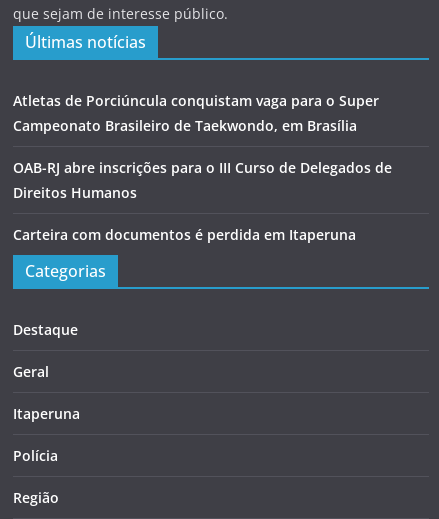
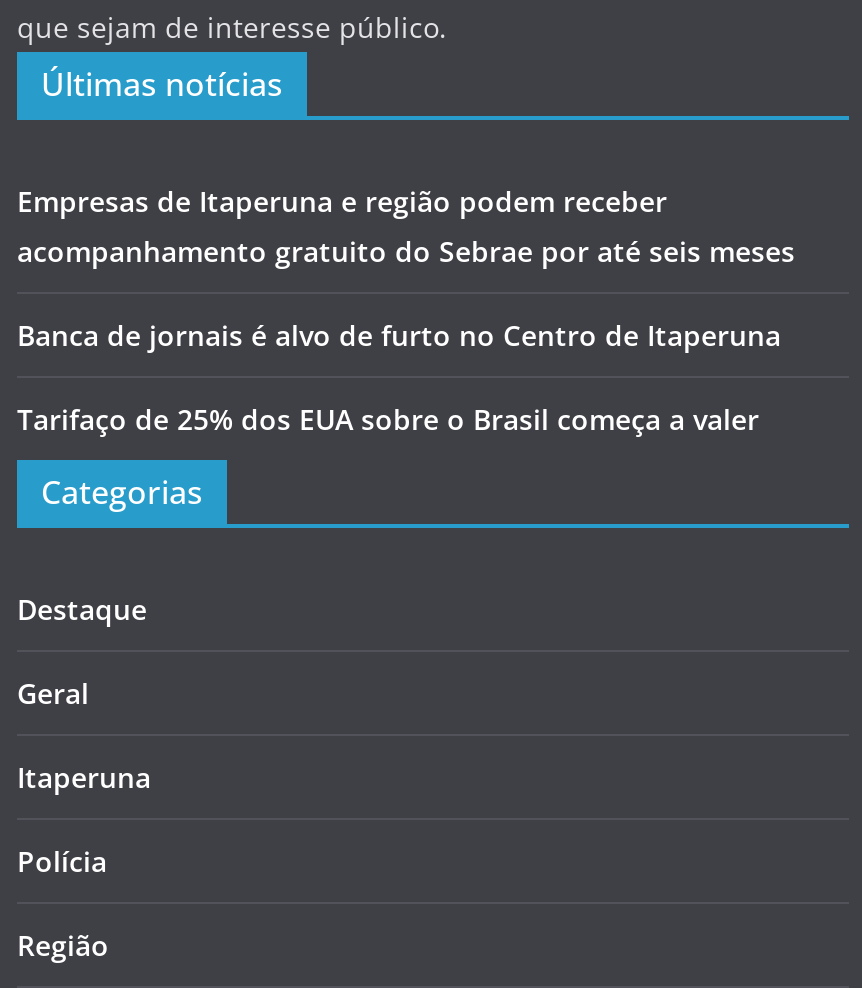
[13,91,379,135] Atletas de Porciúncula conquistam vaga para o Super | Campeonato Brasileiro de Taekwondo, em Brasília -> [17,182,795,270] Empresas de Itaperuna e região podem receber | acompanhamento gratuito do Sebrae por até seis meses
[13,158,392,202] OAB-RJ abre inscrições para o III Curso de Delegados de | Direitos Humanos -> [17,316,781,354] Banca de jornais é alvo de furto no Centro de Itaperuna
[13,225,356,244] Carteira com documentos é perdida em Itaperuna -> [17,400,759,438] Tarifaço de 25% dos EUA sobre o Brasil começa a valer

